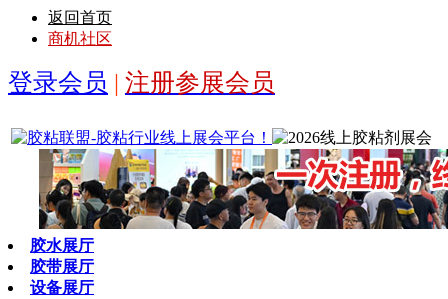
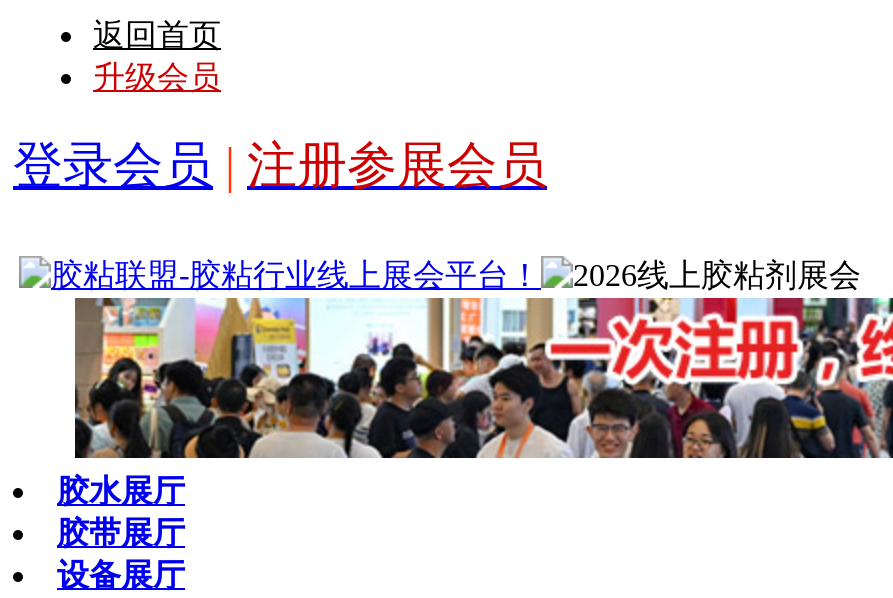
[48,30,112,47] 商机社区 -> [93,60,221,94] 升级会员

